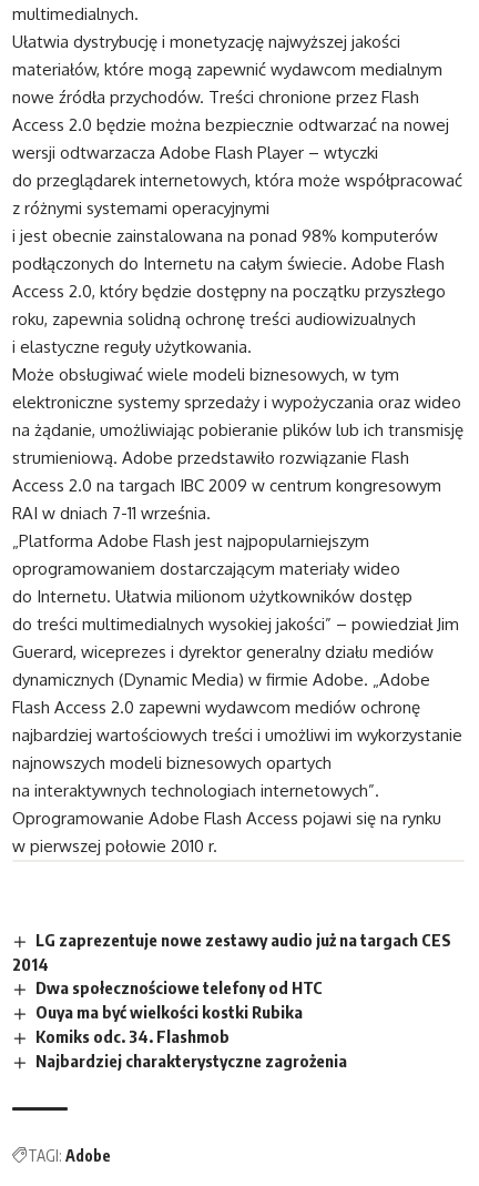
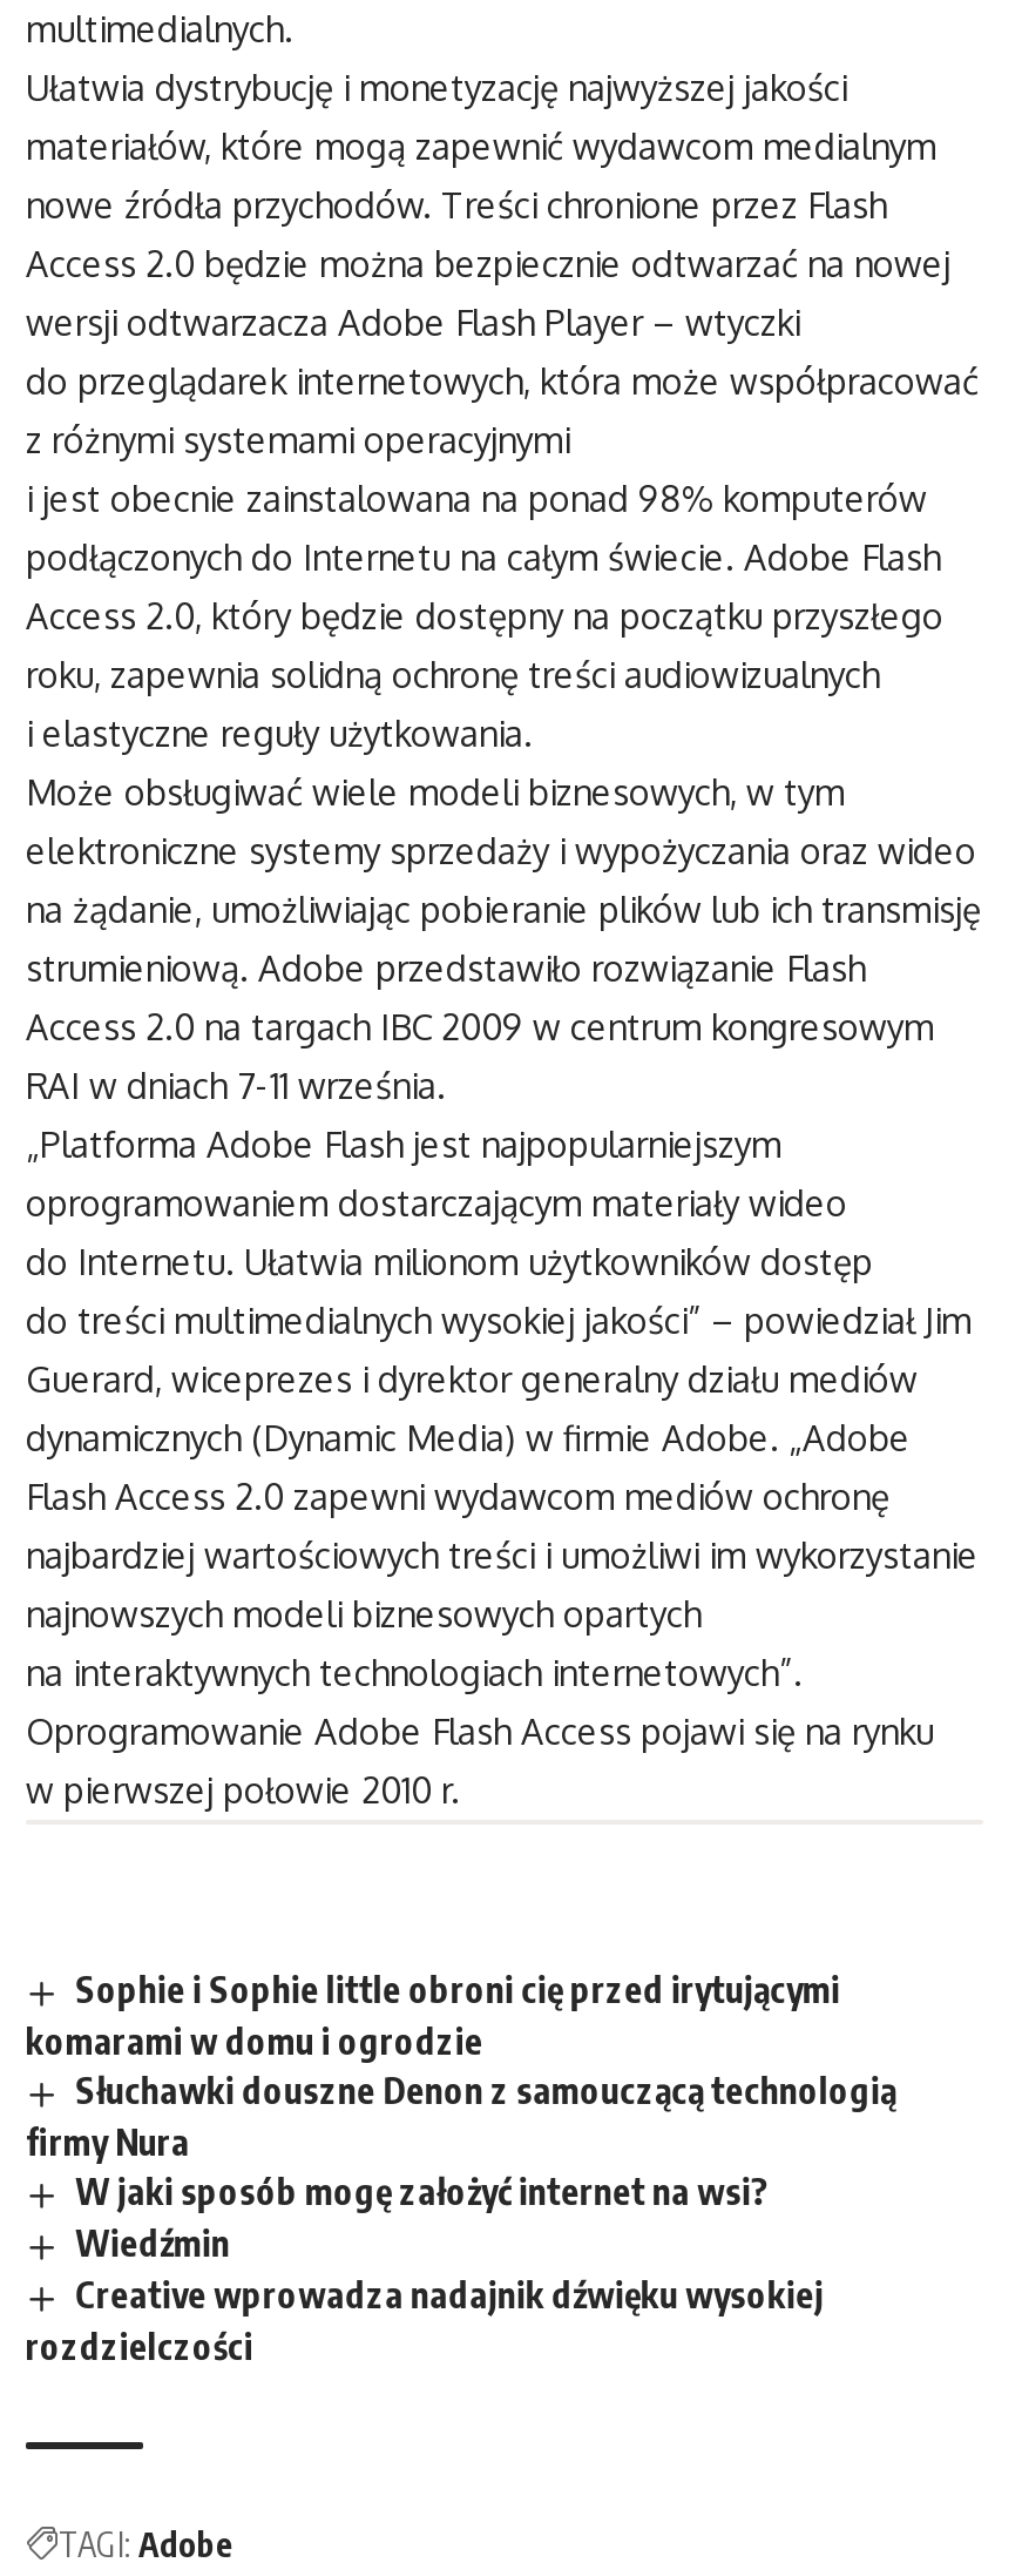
[12,930,451,1070] LG zaprezentuje nowe zestawy audio już na targach CES | 2014 | Dwa społecznościowe telefony od HTC | Ouya ma być wielkości kostki Rubika | Komiks odc. 34. Flashmob | Najbardziej charakterystyczne zagrożenia -> [26,1968,897,2366] Sophie i Sophie little obroni cię przed irytującymi | komarami w domu i ogrodzie | Słuchawki douszne Denon z samouczącą technologią | firmy Nura | W jaki sposób mogę założyć internet na wsi? | Wiedźmin | Creative wprowadza nadajnik dźwięku wysokiej | rozdzielczości

